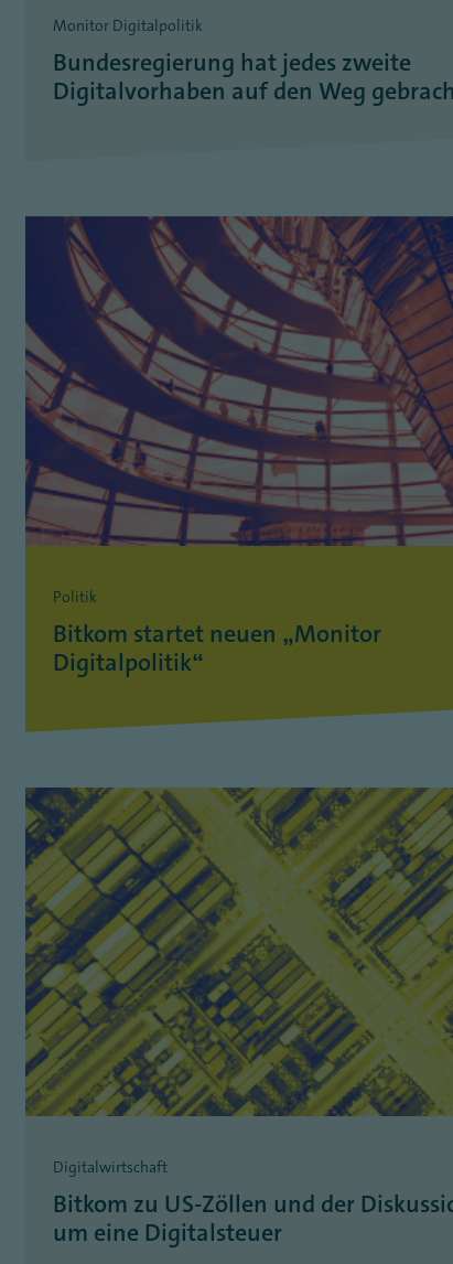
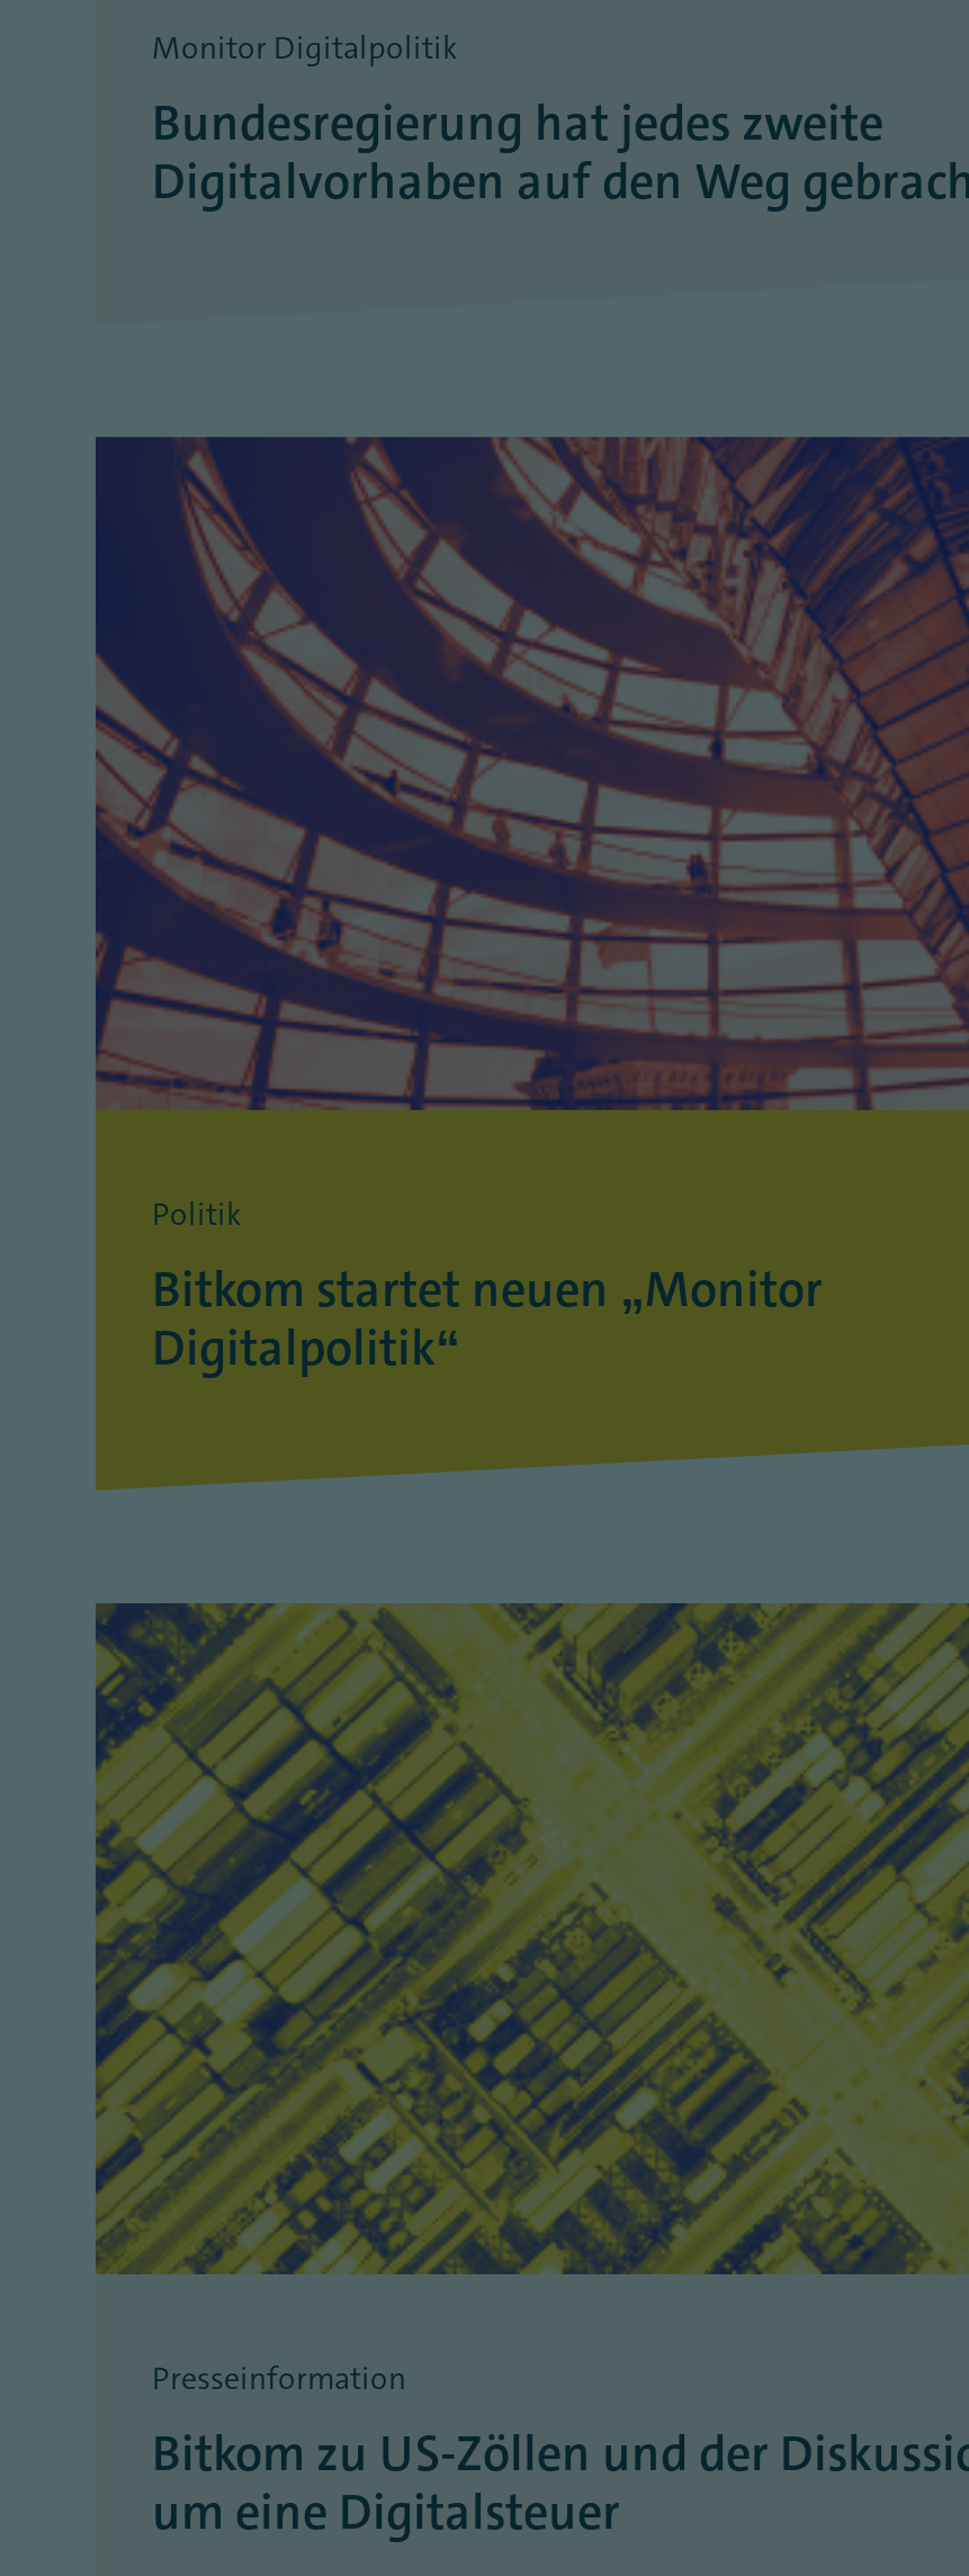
[53,1158,168,1177] Digitalwirtschaft -> [152,2359,406,2399] Presseinformation

